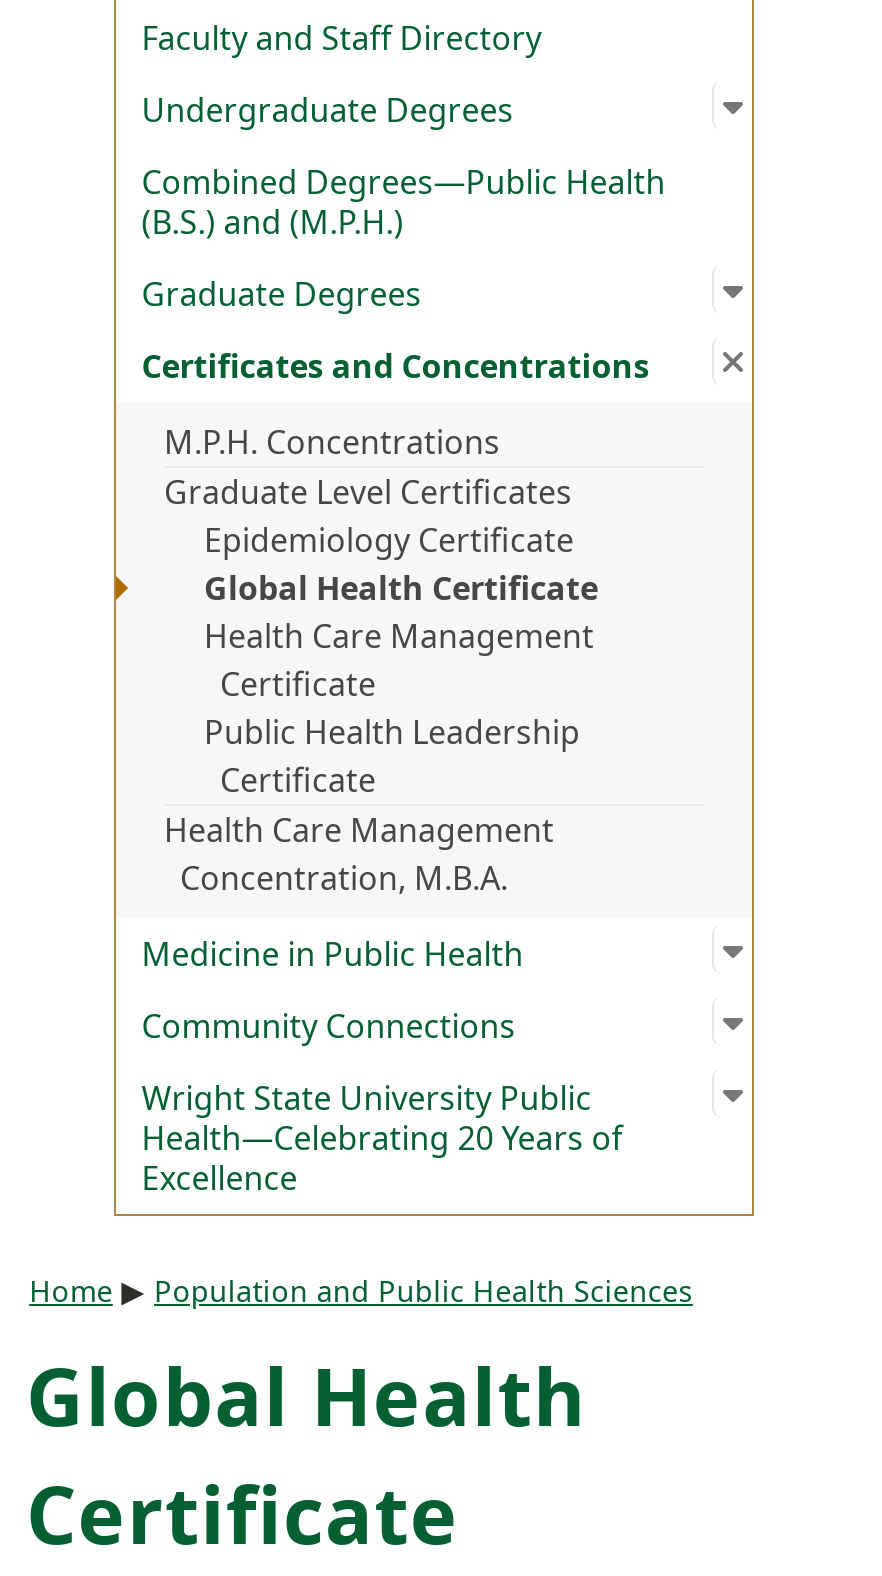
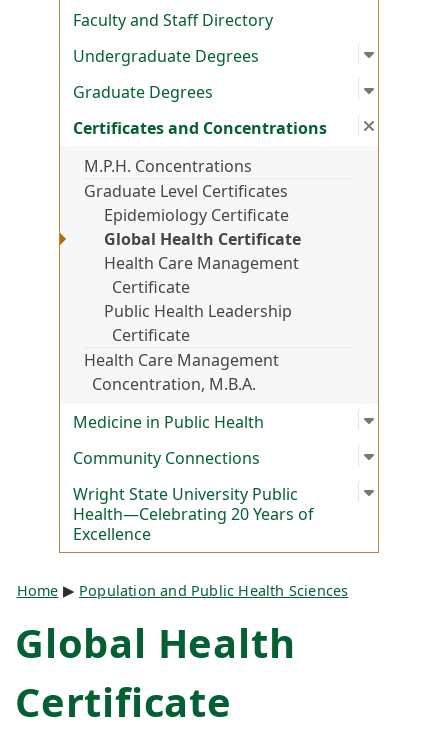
[142,159,666,243] Combined Degrees—Public Health | (B.S.) and (M.P.H.) -> none

